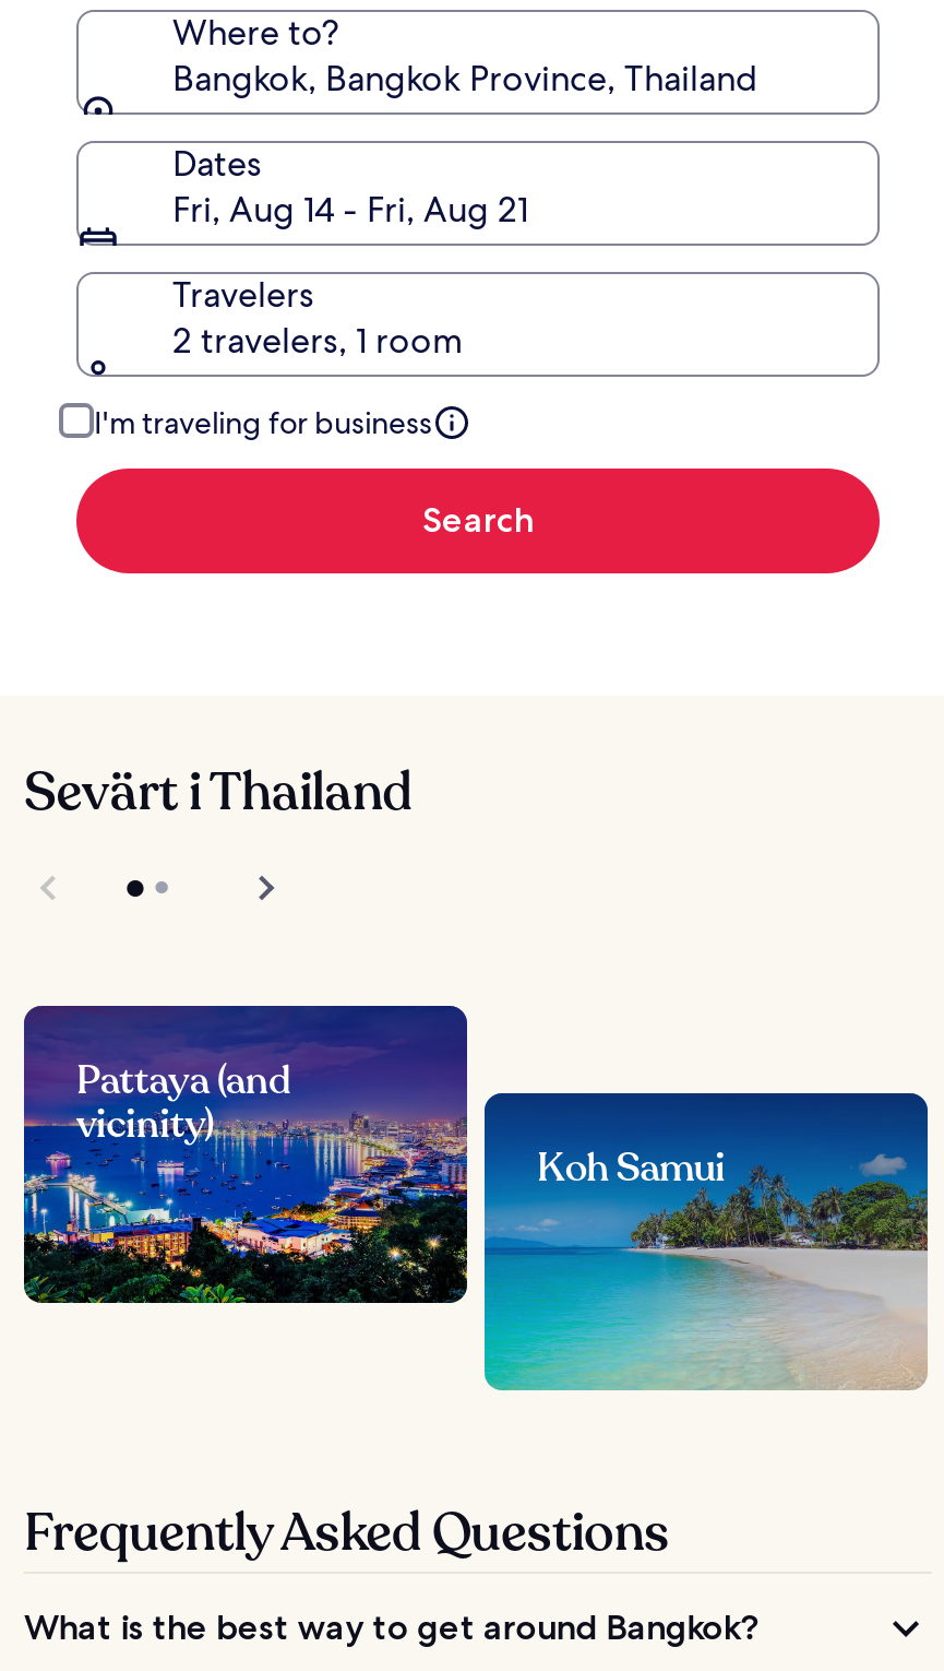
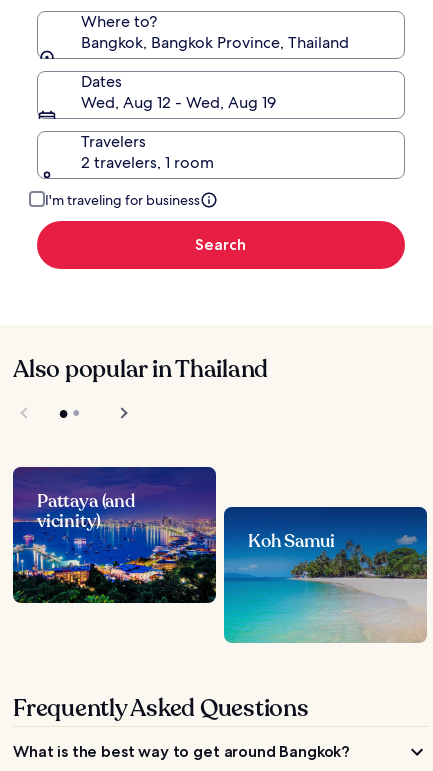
[172,188,528,234] Fri, Aug 14 - Fri, Aug 21 -> [81,92,276,113] Wed, Aug 12 - Wed, Aug 19
[24,758,412,830] Sevärt i Thailand -> [13,353,268,386] Also popular in Thailand

